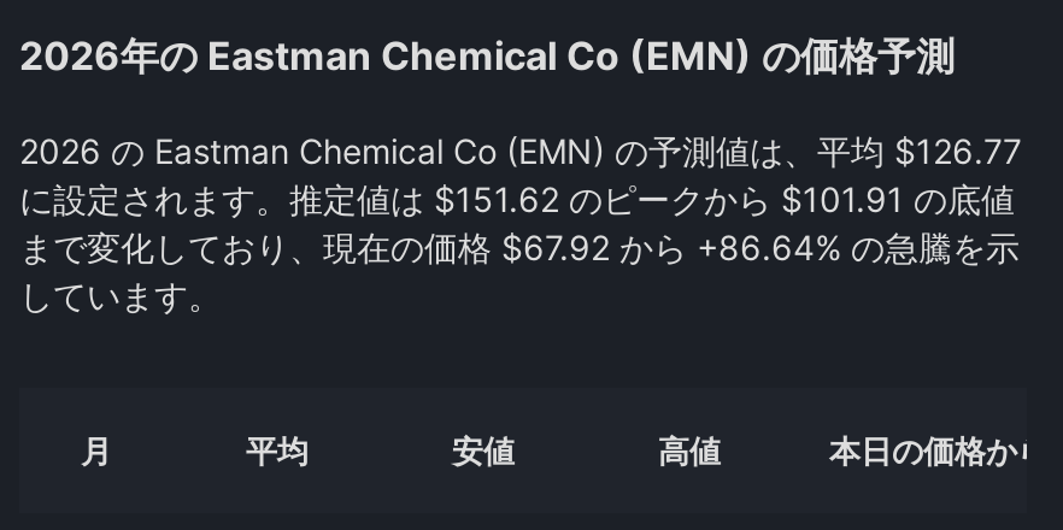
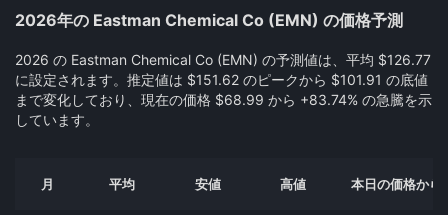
[19,225,1020,266] まで変化しており、現在の価格 $67.92 から +86.64% の急騰を示 -> [15,90,432,107] まで変化しており、現在の価格 $68.99 から +83.74% の急騰を示

